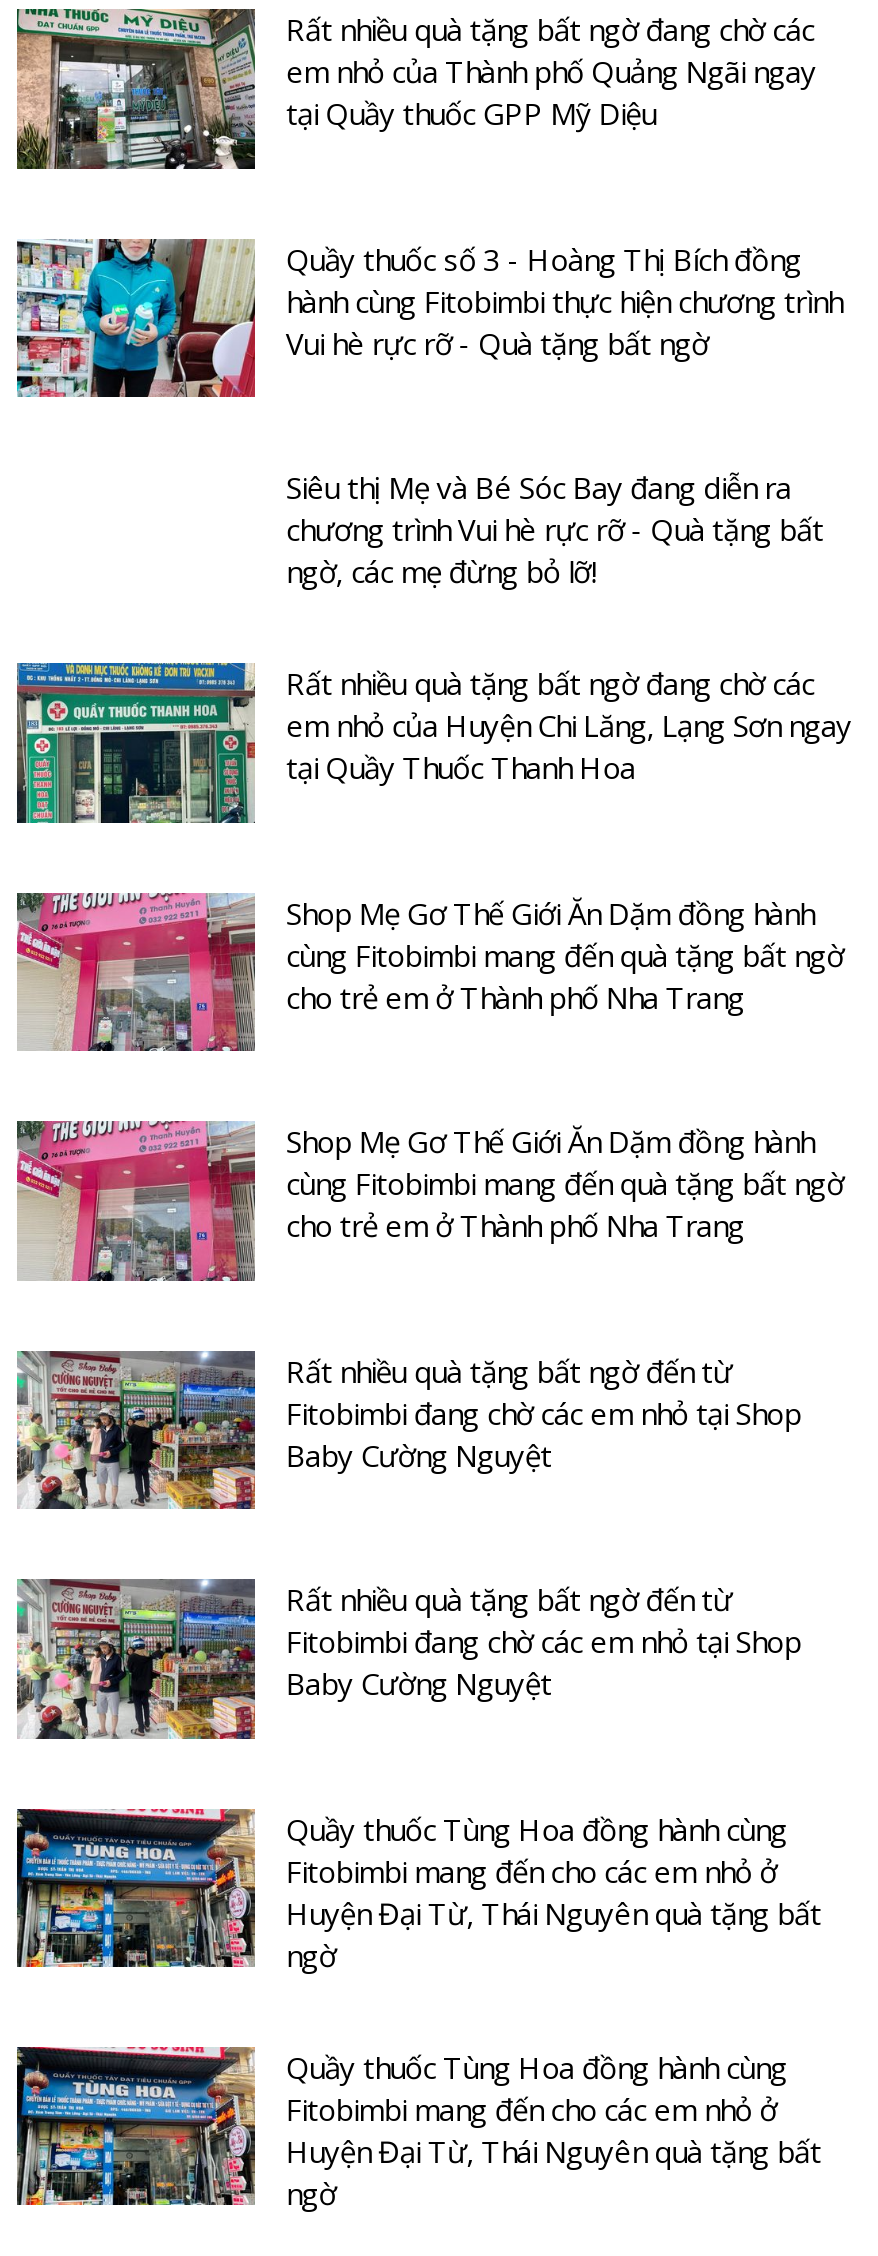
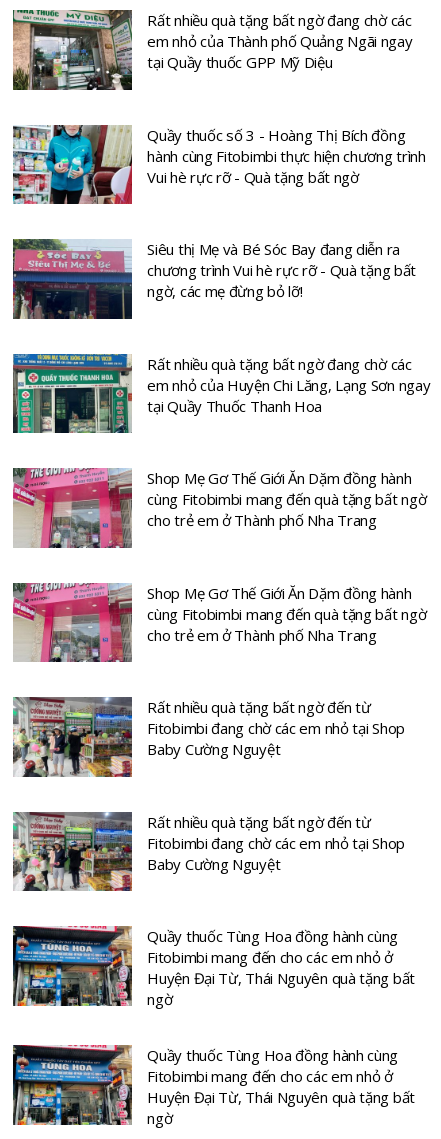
none -> [12,238,133,320] [image]

